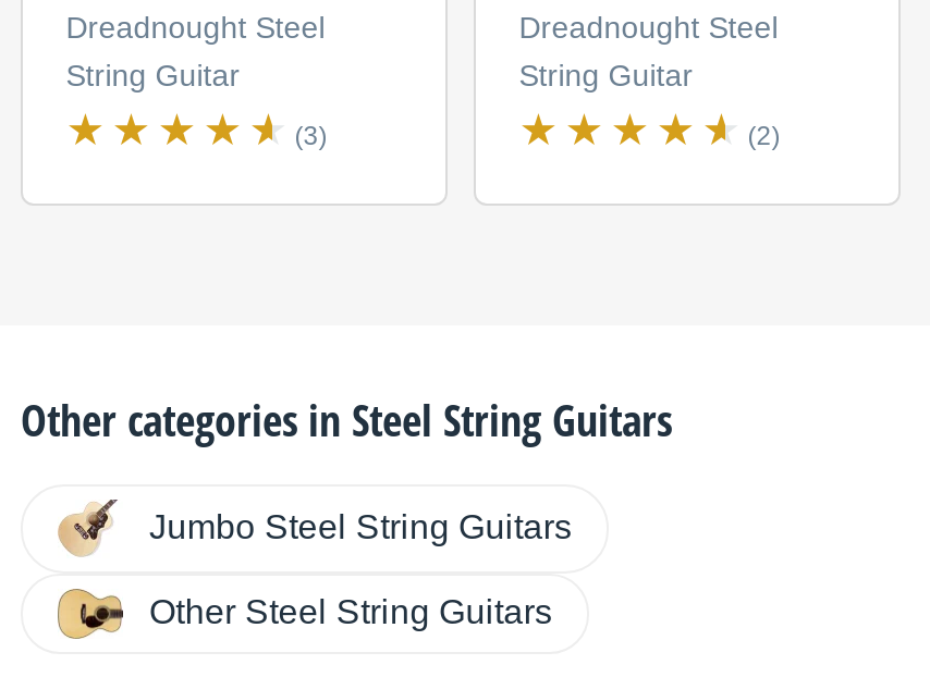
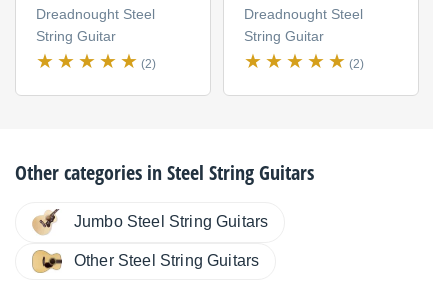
[295,122,327,152] (3) -> [141,57,156,71] (2)

